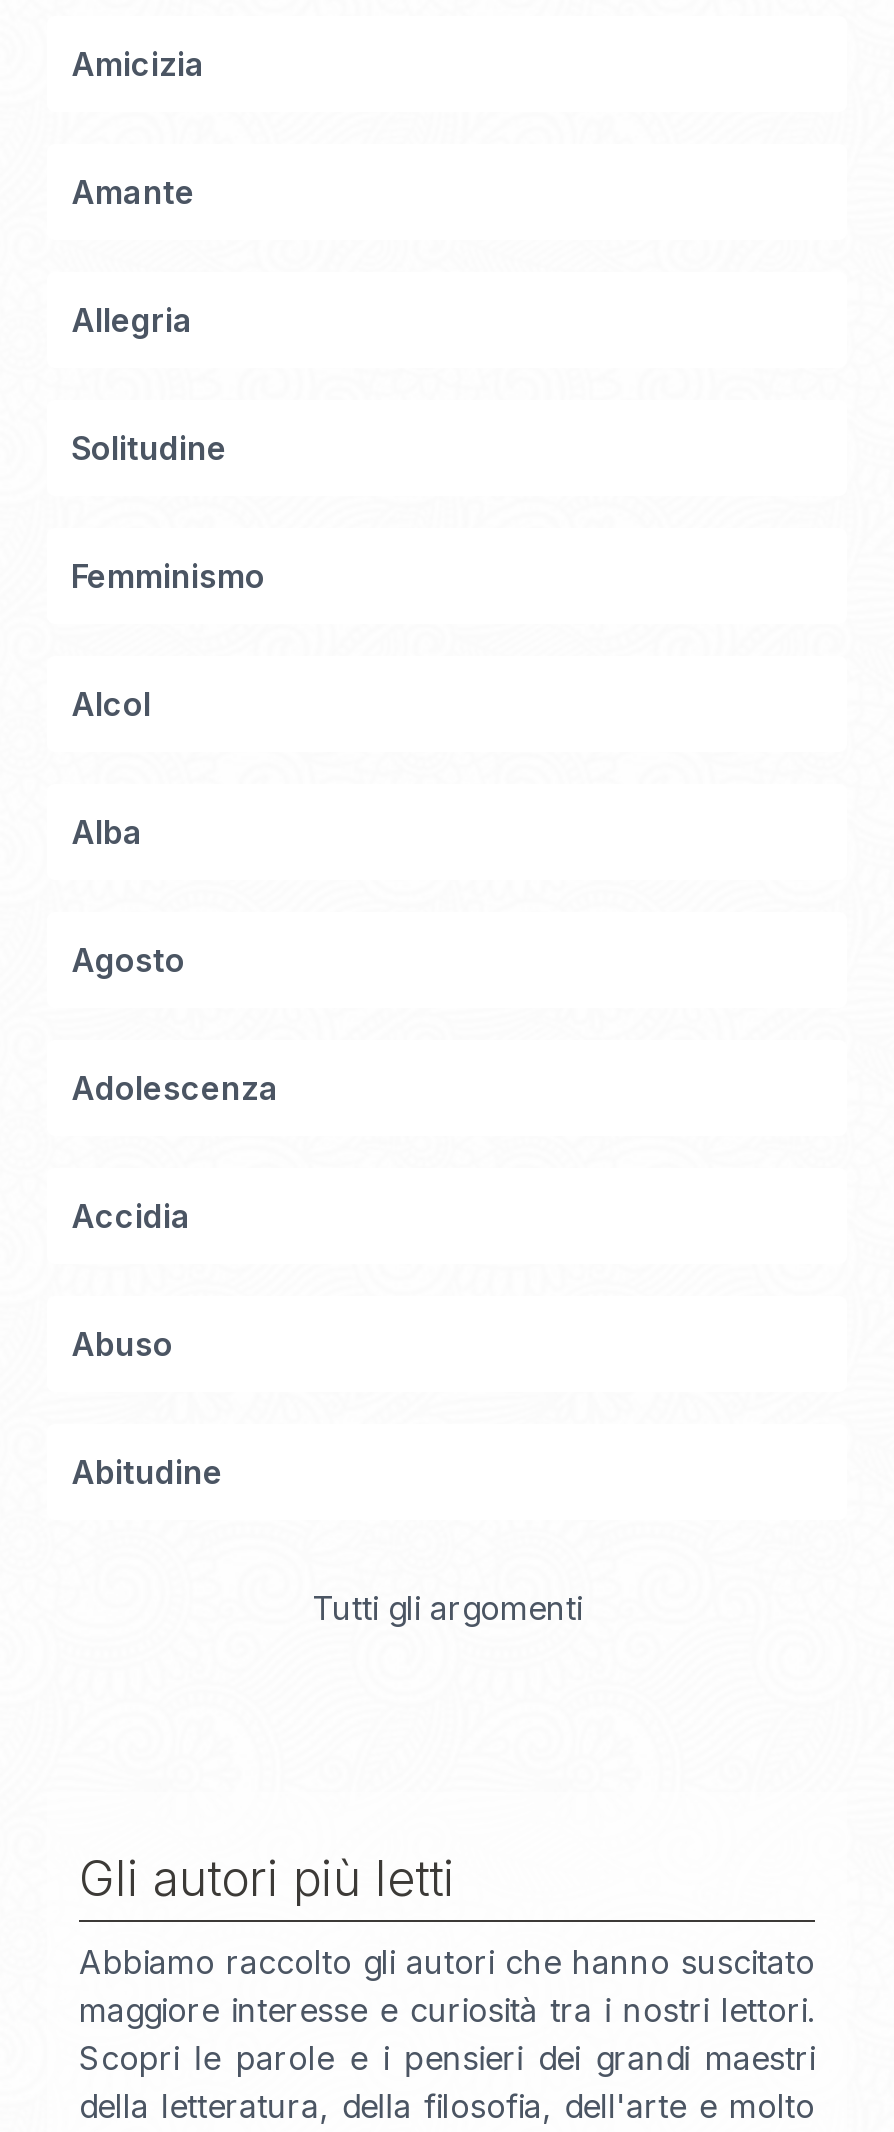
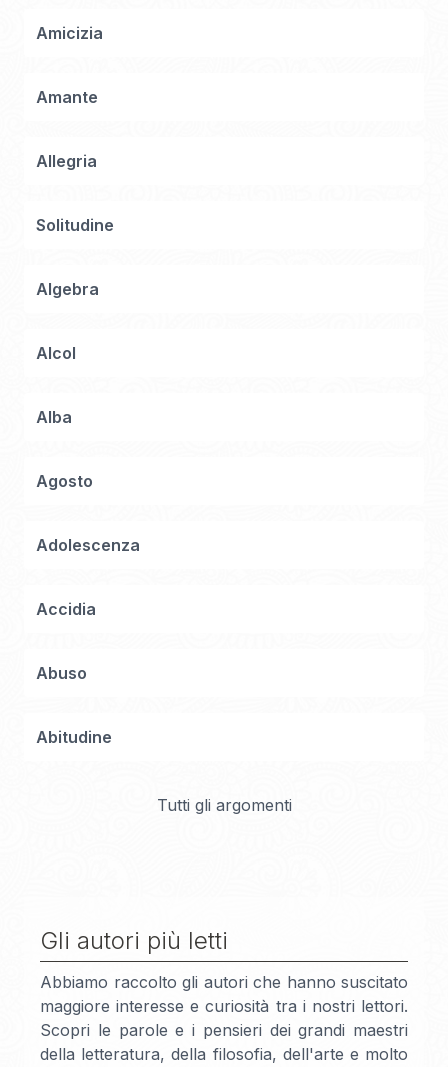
[71,556,265,596] Femminismo -> [36,279,99,299] Algebra

